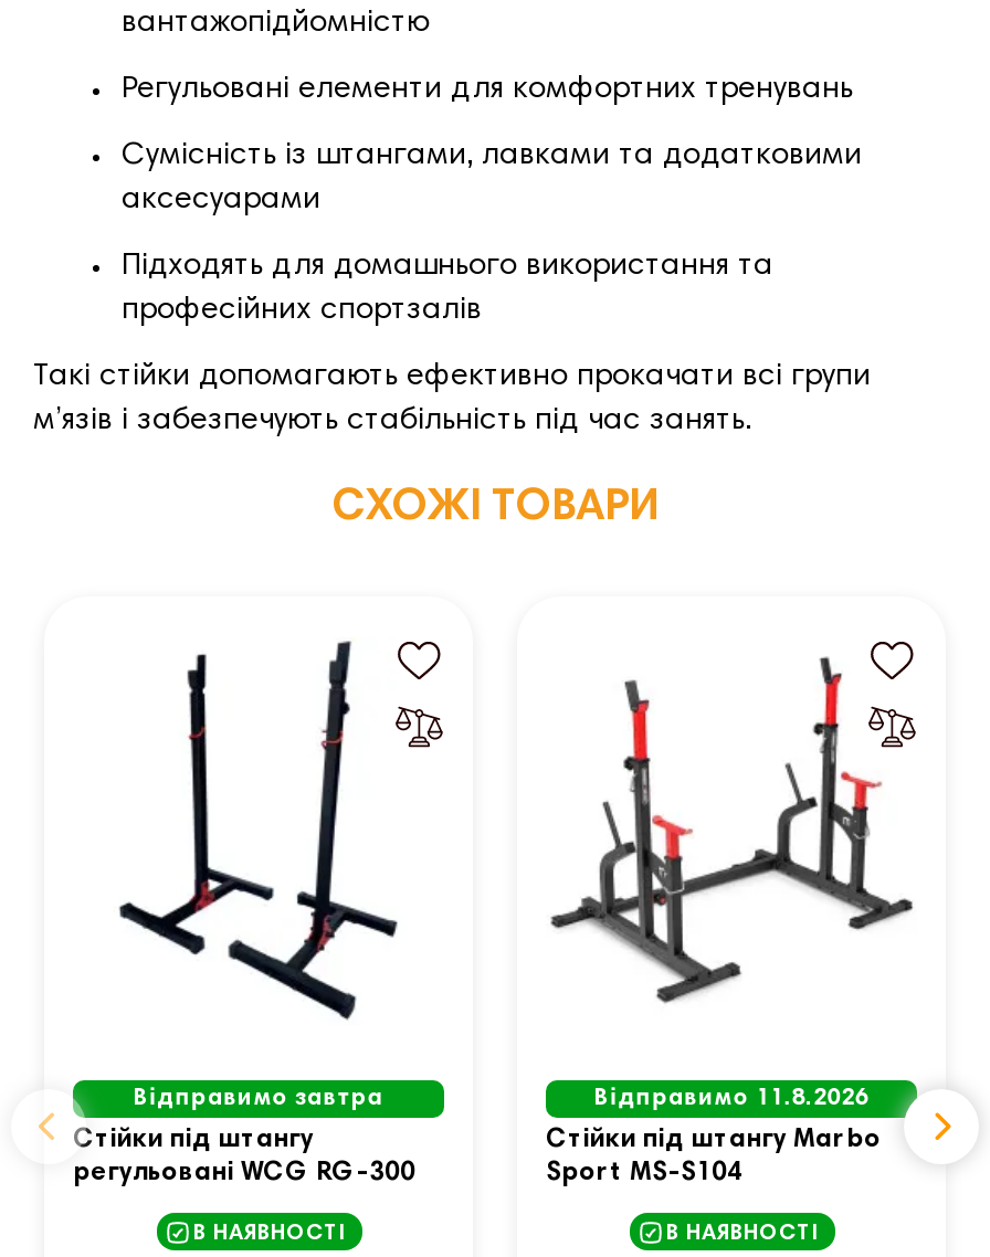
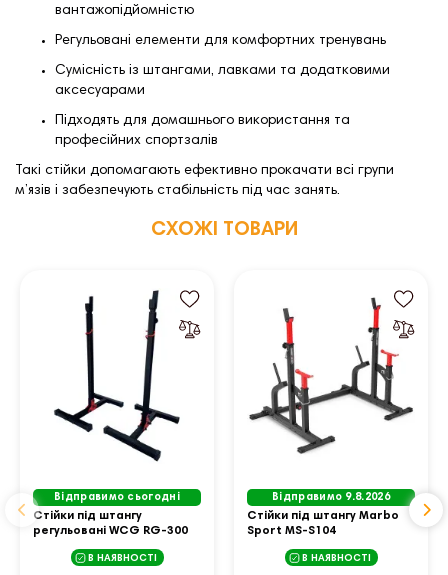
[133,1087,383,1111] Відправимо завтра -> [54,492,180,503] Відправимо сьогодні
[594,1087,868,1111] Відправимо 11.8.2026 -> [272,492,390,503] Відправимо 9.8.2026

